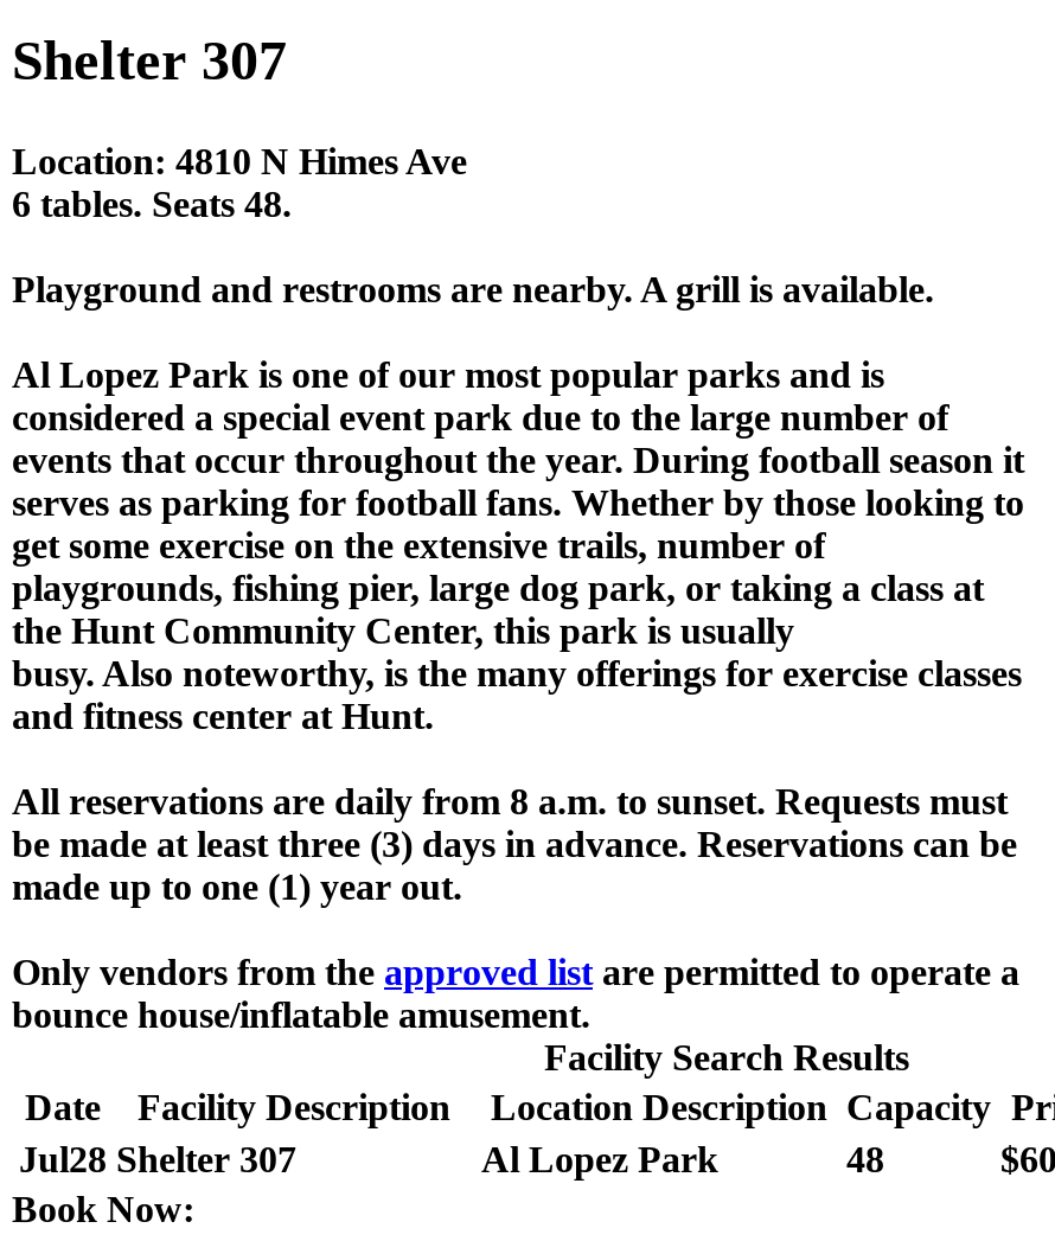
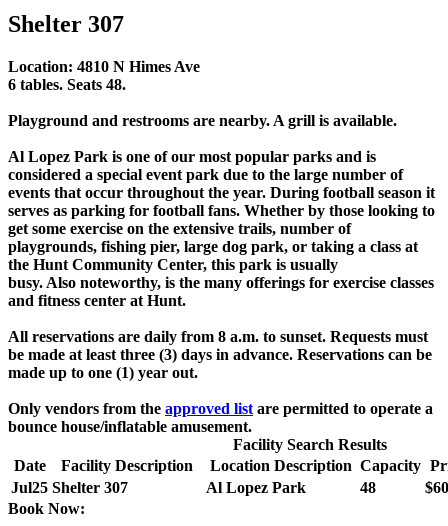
[19,1140,296,1180] Jul28 Shelter 307 -> [11,479,128,496] Jul25 Shelter 307

